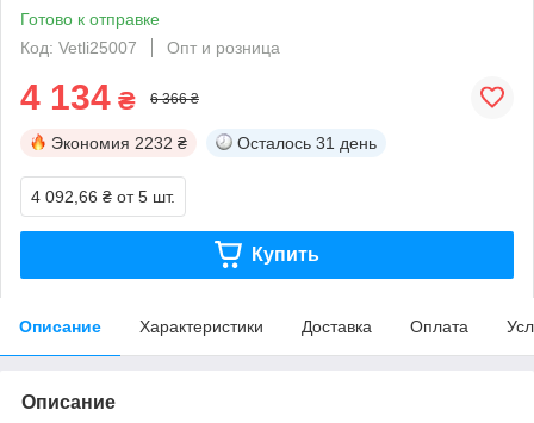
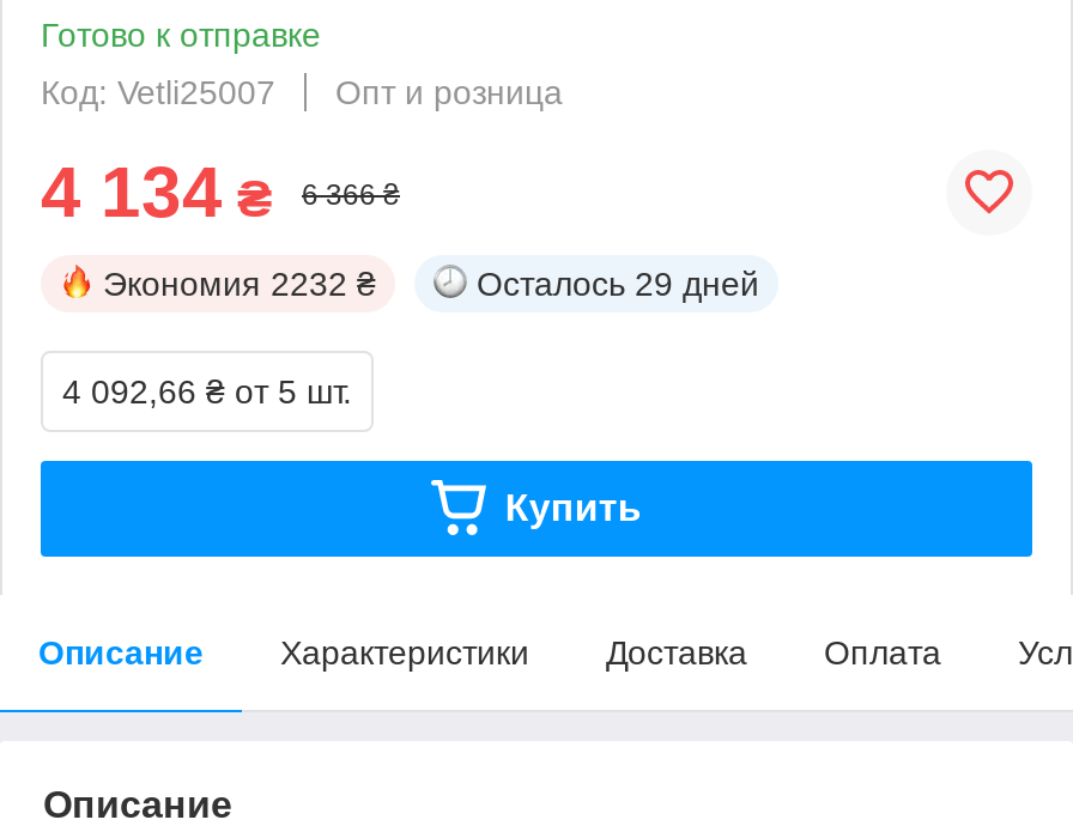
[237,133,377,152] Осталось 31 день -> [477,264,759,302] Осталось 29 дней

